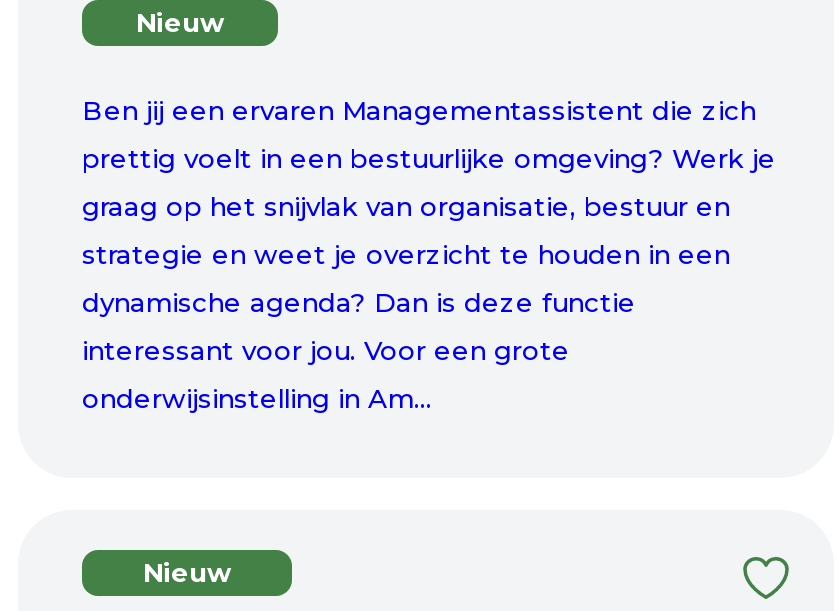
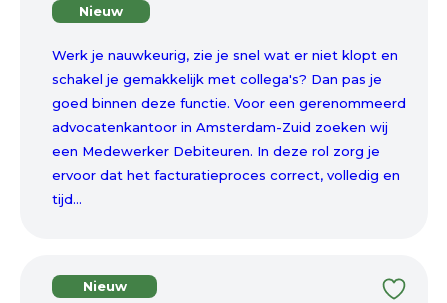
[82,94,756,126] Ben jij een ervaren Managementassistent die zich -> [52,47,398,63] Werk je nauwkeurig, zie je snel wat er niet klopt en
[82,142,776,174] prettig voelt in een bestuurlijke omgeving? Werk je -> [52,71,382,87] schakel je gemakkelijk met collega's? Dan pas je
[82,190,730,222] graag op het snijvlak van organisatie, bestuur en -> [52,95,406,111] goed binnen deze functie. Voor een gerenommeerd
[82,238,730,270] strategie en weet je overzicht te houden in een -> [52,119,388,135] advocatenkantoor in Amsterdam-Zuid zoeken wij
[82,286,636,318] dynamische agenda? Dan is deze functie -> [52,143,380,159] een Medewerker Debiteuren. In deze rol zorg je
[82,334,570,366] interessant voor jou. Voor een grote -> [52,167,400,183] ervoor dat het facturatieproces correct, volledig en
[82,382,432,414] onderwijsinstelling in Am... -> [52,191,82,207] tijd...

